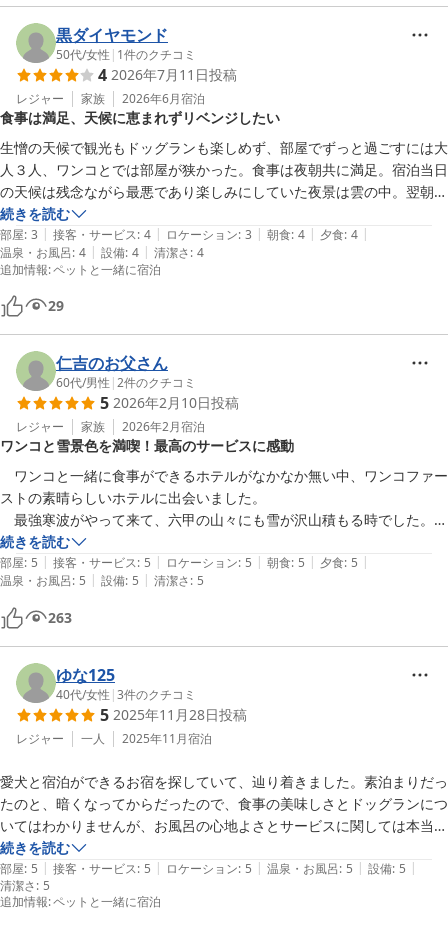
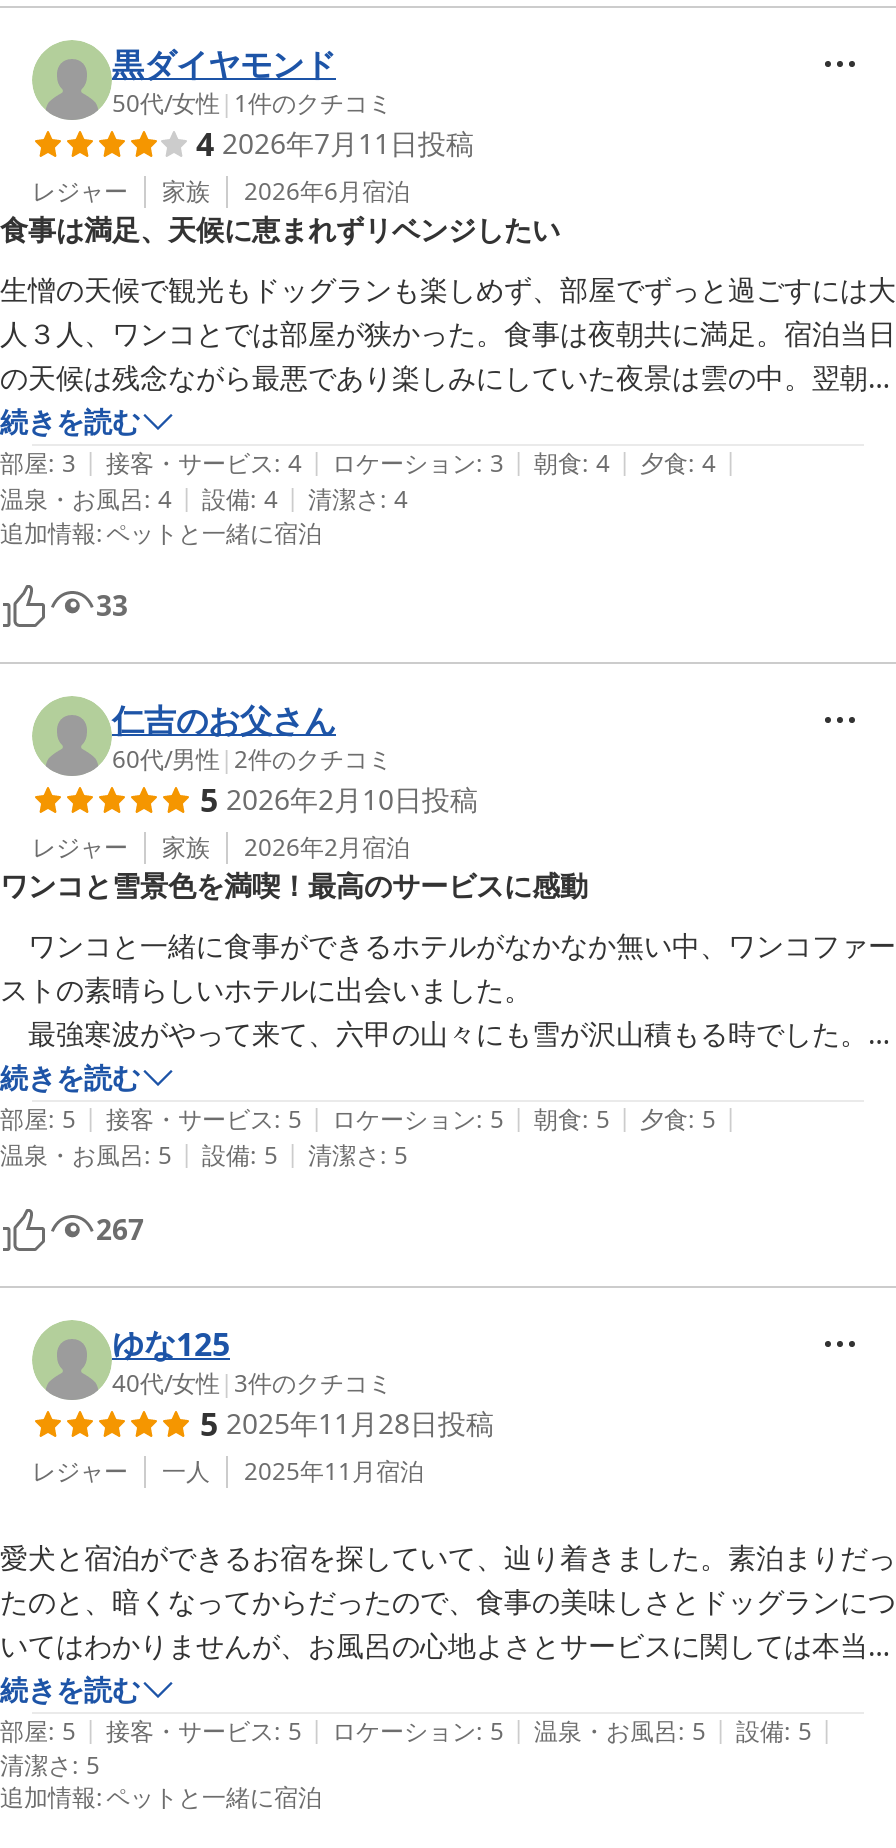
[48,296,64,315] 29 -> [96,586,128,624] 33
[48,608,72,627] 263 -> [96,1210,144,1248] 267

